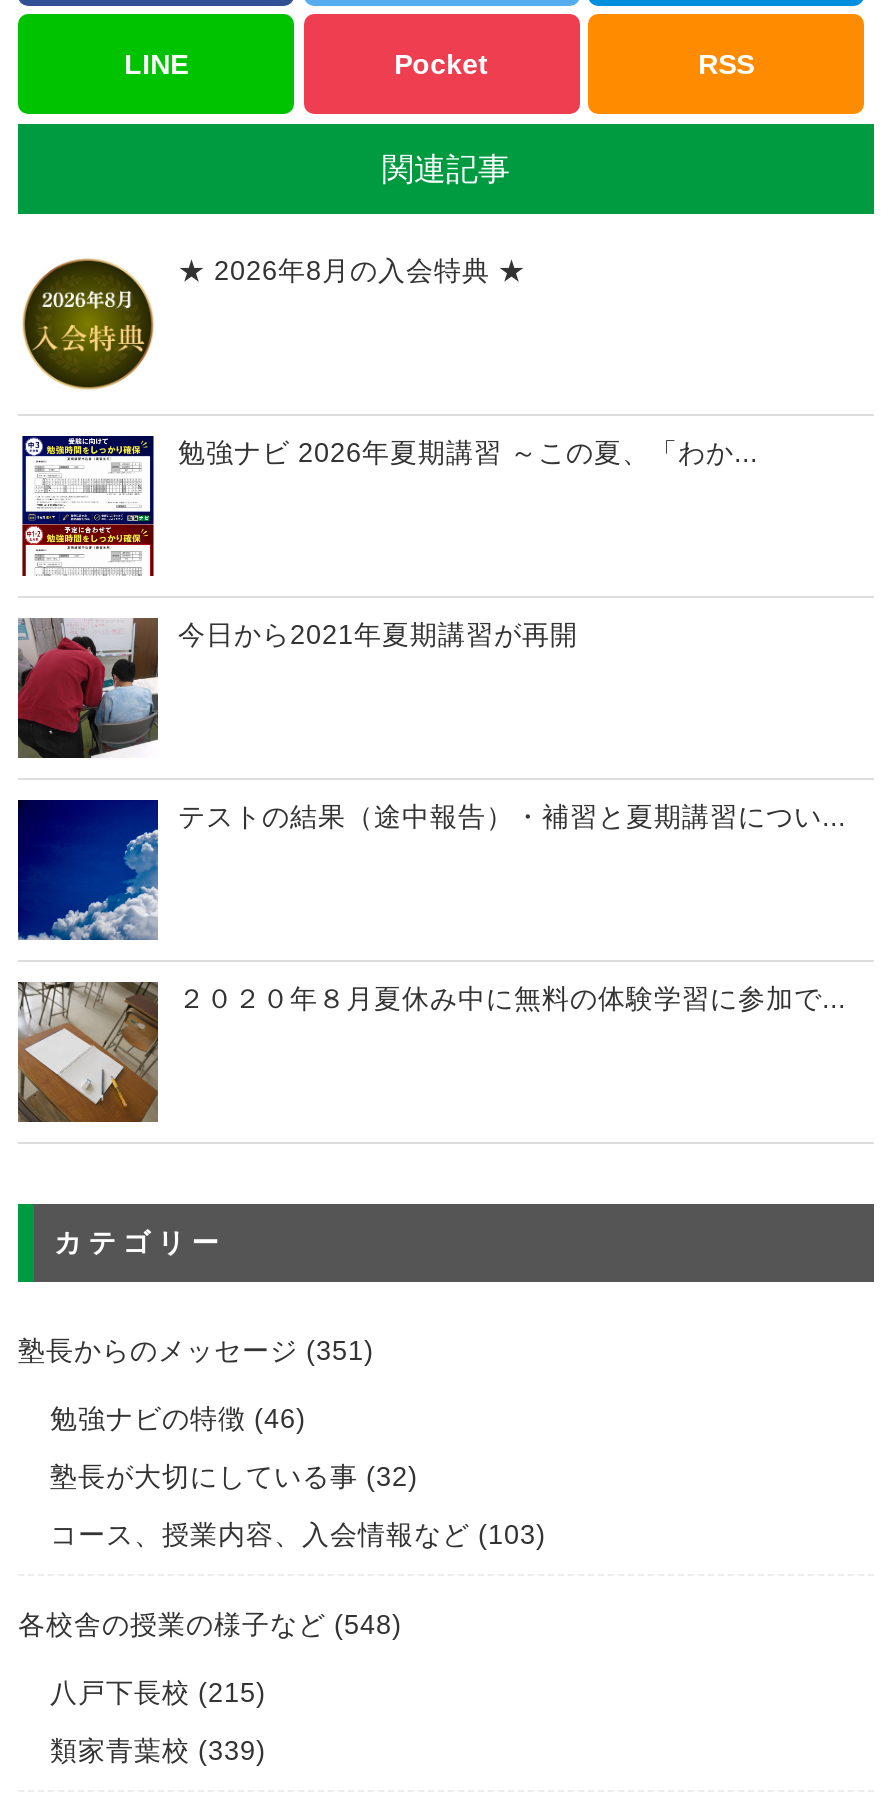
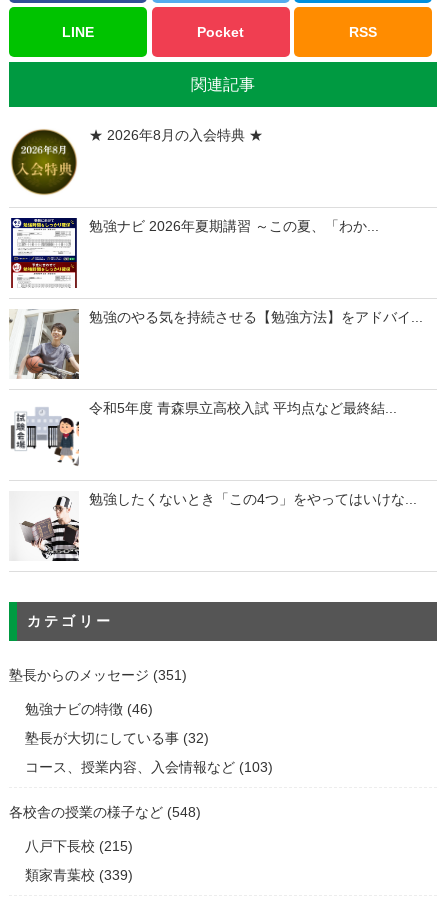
[16,616,578,760] [image] | 今日から2021年夏期講習が再開 -> [9,309,423,380] [image] | 勉強のやる気を持続させる【勉強方法】をアドバイ...
[16,798,846,942] [image] | テストの結果（途中報告）・補習と夏期講習につい... -> [9,400,397,470] [image] | 令和5年度 青森県立高校入試 平均点など最終結...
[16,980,846,1124] [image] | ２０２０年８月夏休み中に無料の体験学習に参加で... -> [9,491,417,561] [image] | 勉強したくないとき「この4つ」をやってはいけな...

